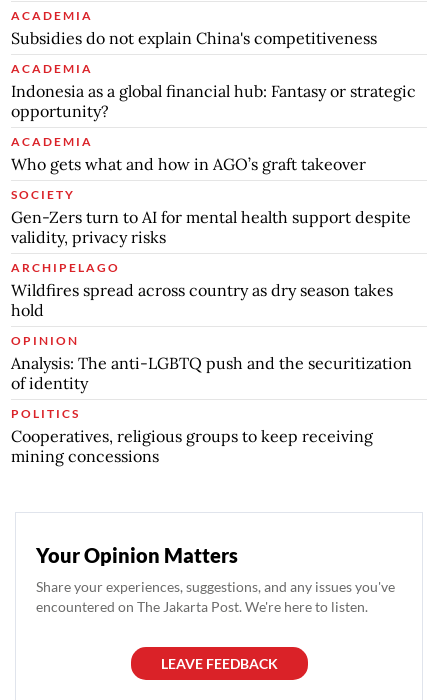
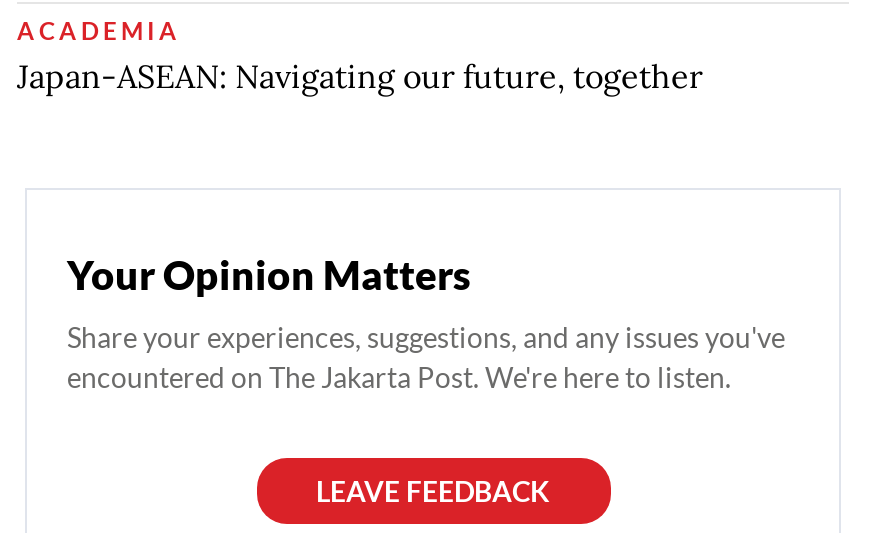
[11,28,416,466] Subsidies do not explain China's competitiveness | ACADEMIA | Indonesia as a global financial hub: Fantasy or strategic | opportunity? | ACADEMIA | Who gets what and how in AGO’s graft takeover | SOCIETY | Gen-Zers turn to AI for mental health support despite | validity, privacy risks | ARCHIPELAGO | Wildfires spread across country as dry season takes | hold | OPINION | Analysis: The anti-LGBTQ push and the securitization | of identity | POLITICS | Cooperatives, religious groups to keep receiving | mining concessions -> [17,57,703,97] Japan-ASEAN: Navigating our future, together

